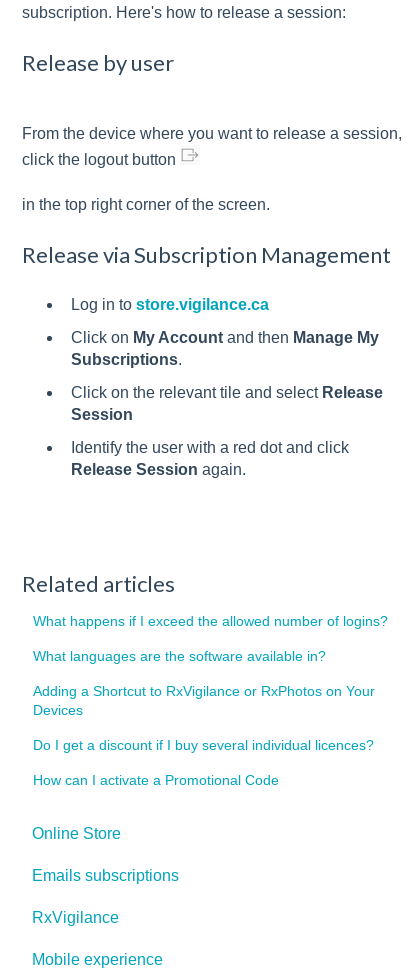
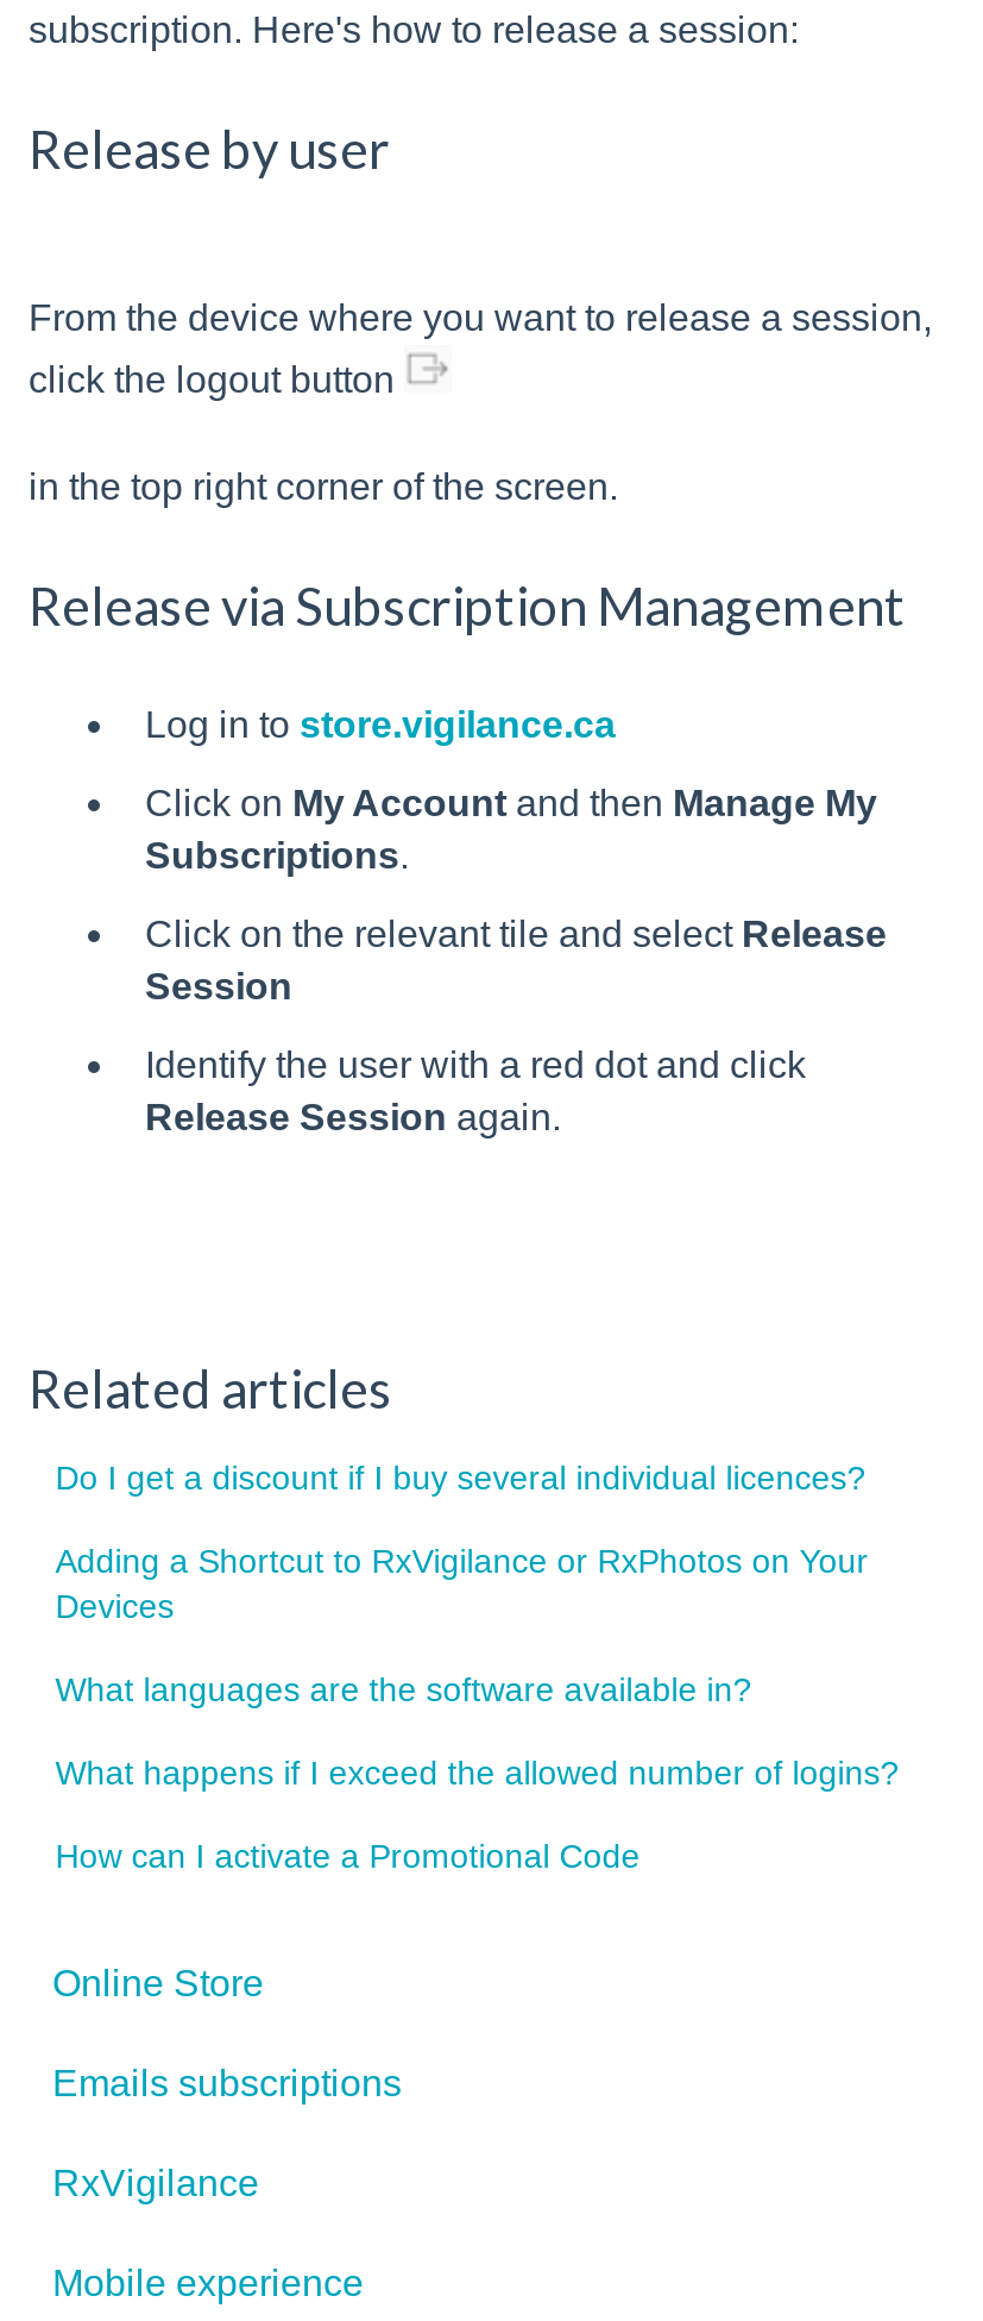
moved [33,613,388,664] -> [55,1671,899,1792]: What happens if I exceed the allowed number of logins? | What languages are the software available in?
moved [33,683,375,718] -> [55,1542,868,1626]: Adding a Shortcut to RxVigilance or RxPhotos on Your | Devices
moved [33,737,374,753] -> [55,1459,866,1497]: Do I get a discount if I buy several individual licences?

